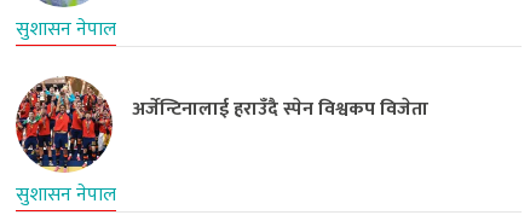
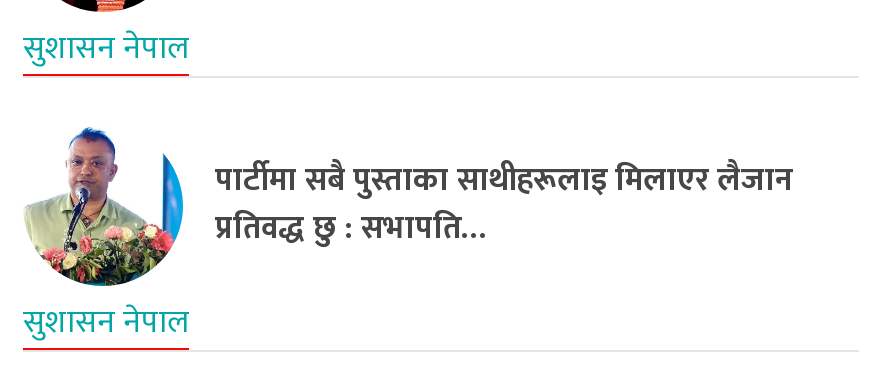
[15,75,428,174] [image] | अर्जेन्टिनालाई हराउँदै स्पेन विश्वकप विजेता -> [23,126,793,288] [image] | पार्टीमा सबै पुस्ताका साथीहरूलाइ मिलाएर लैजान | प्रतिवद्ध छु : सभापति…

